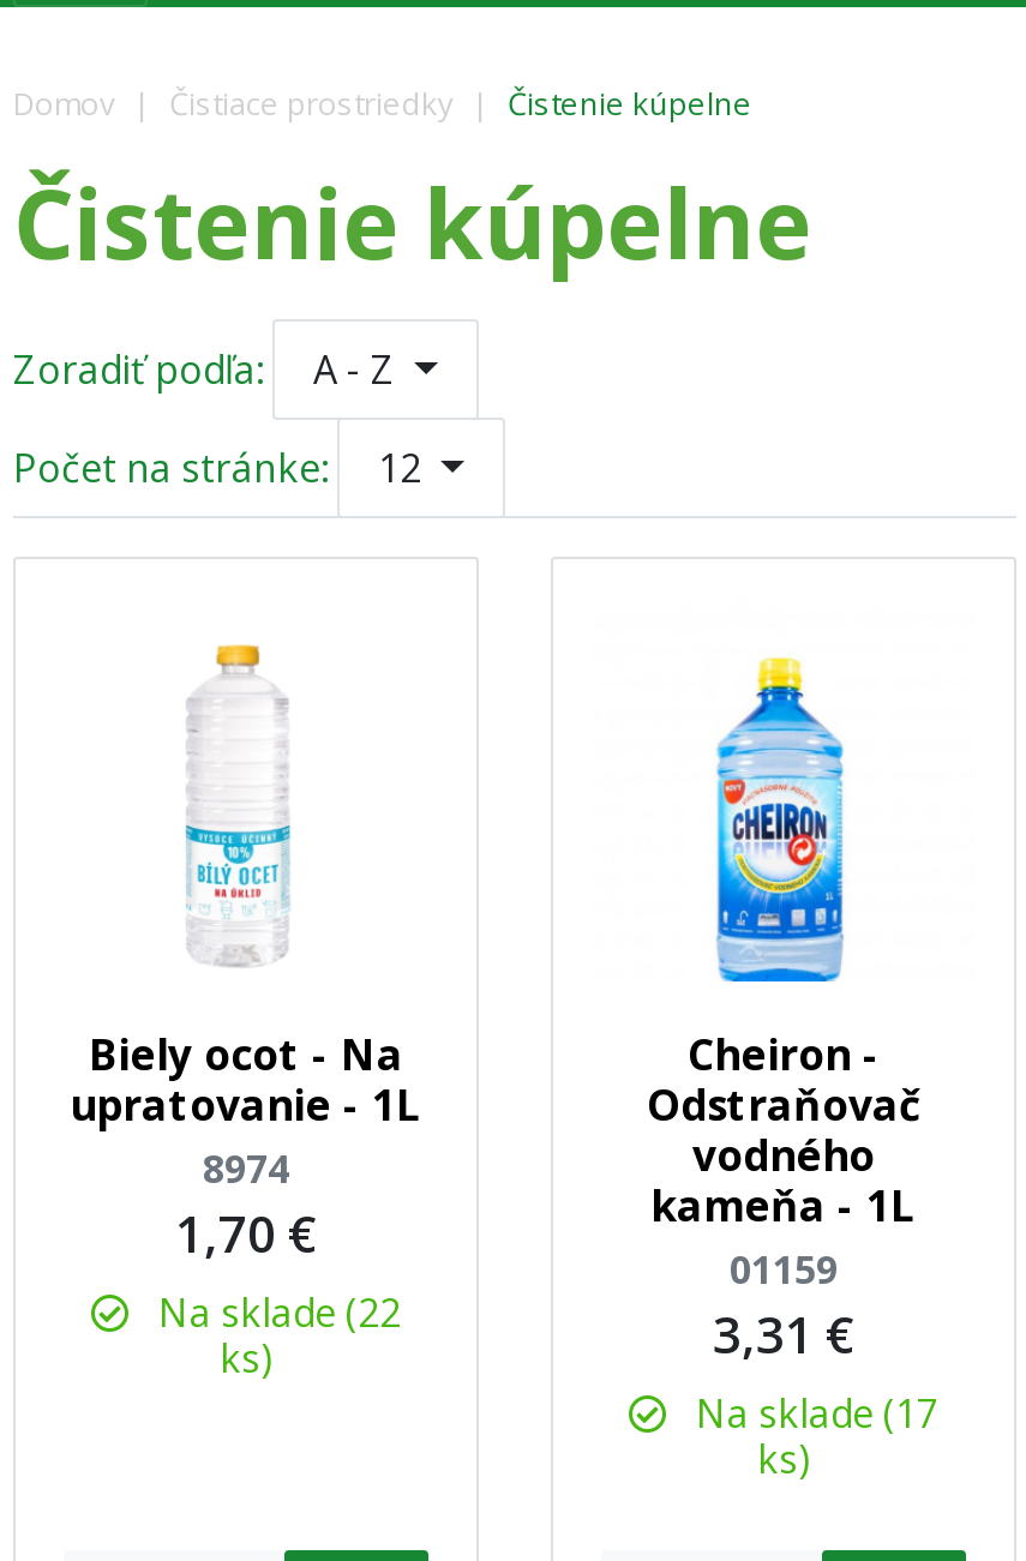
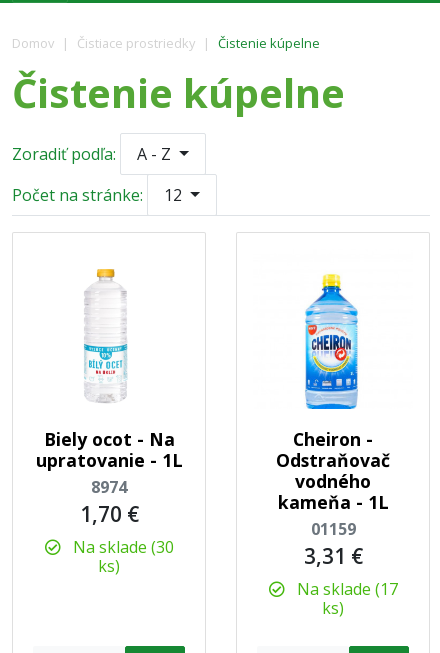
[149,1287,401,1340] Na sklade (22 -> [68,536,173,558] Na sklade (30

